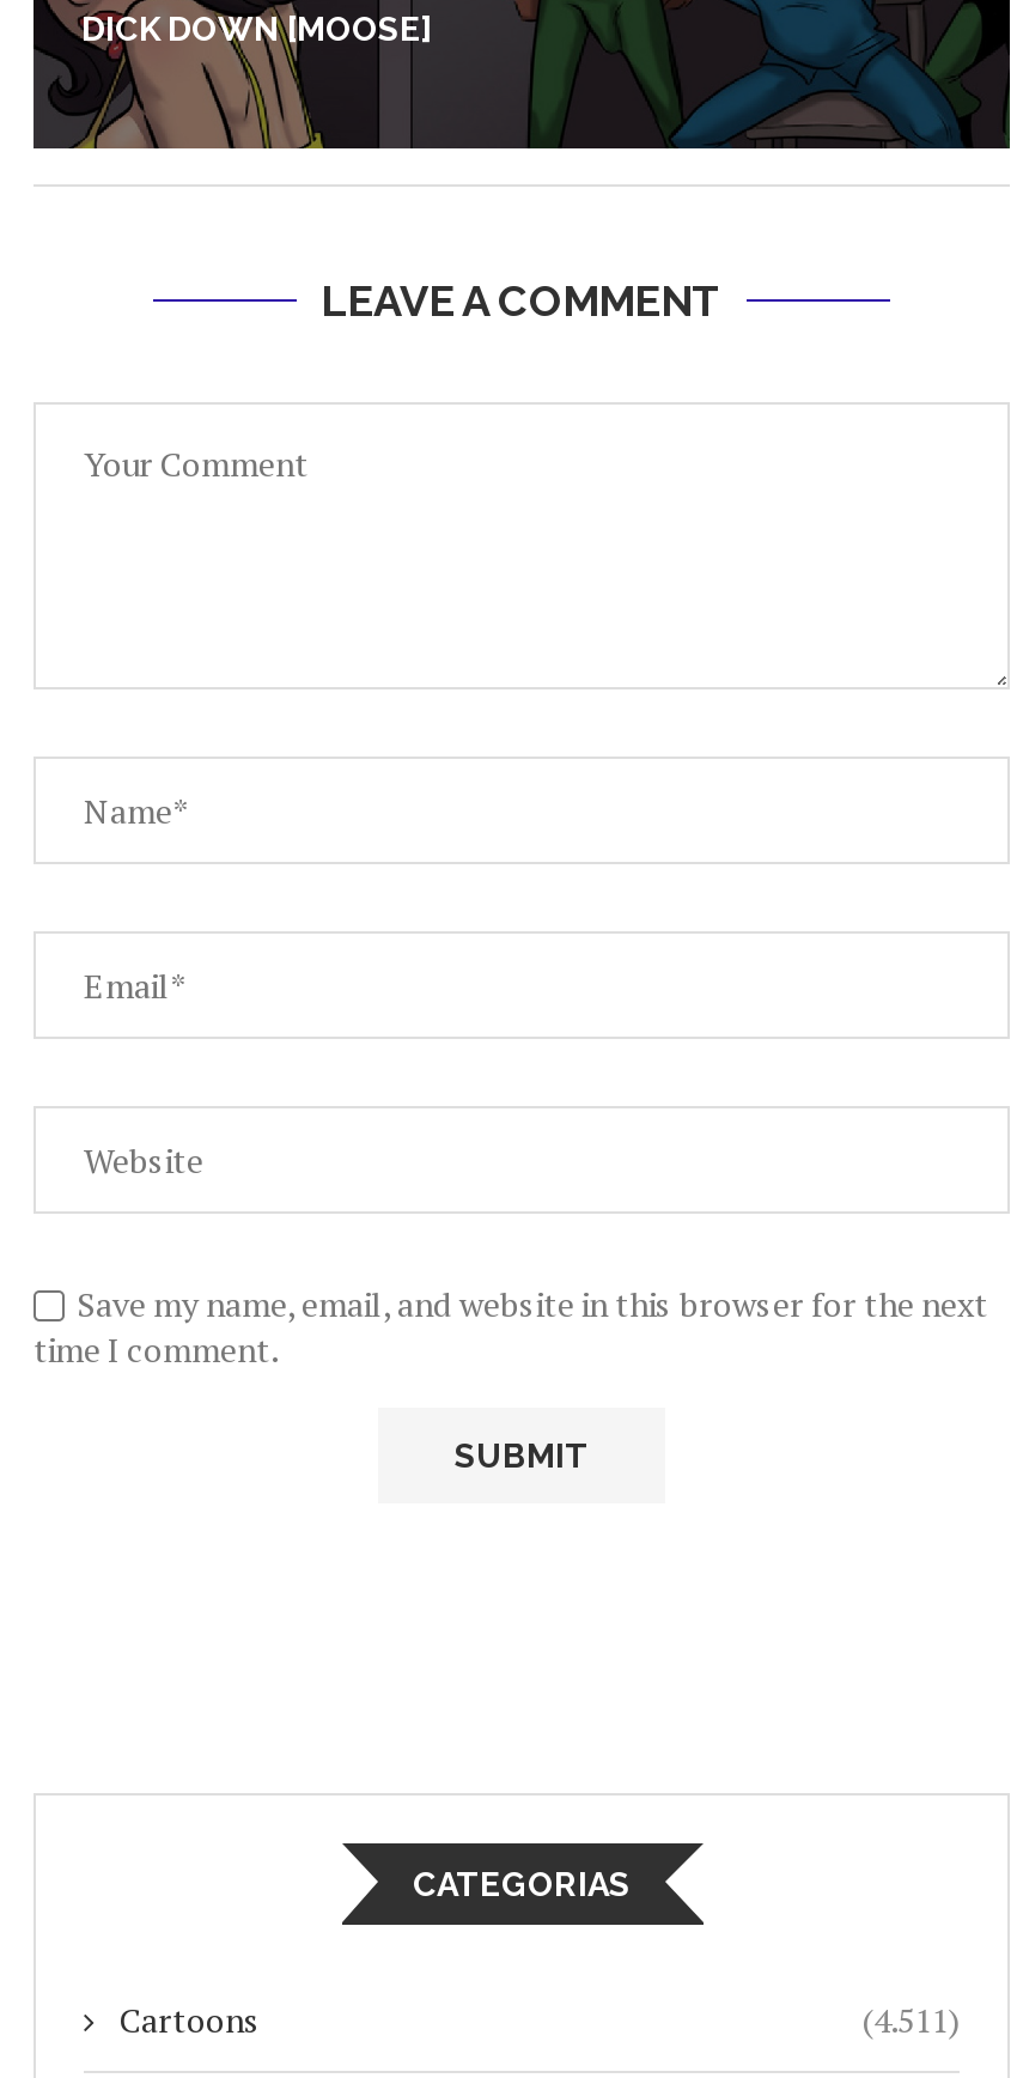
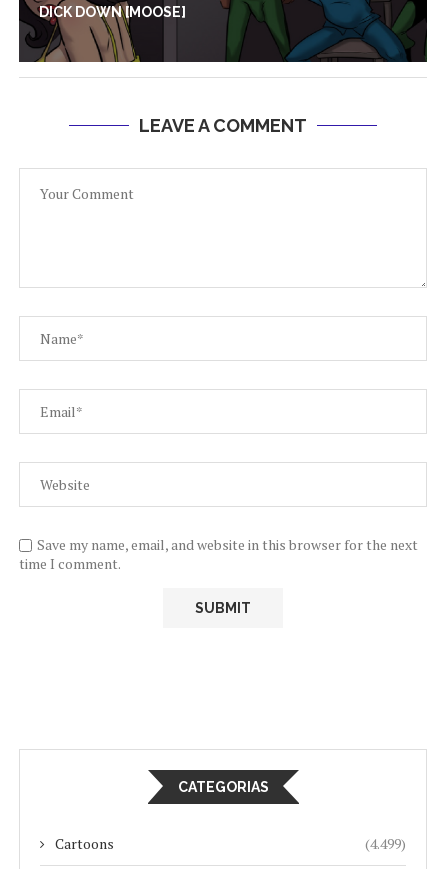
[861,1996,960,2042] (4.511) -> [365,834,406,853] (4.499)

